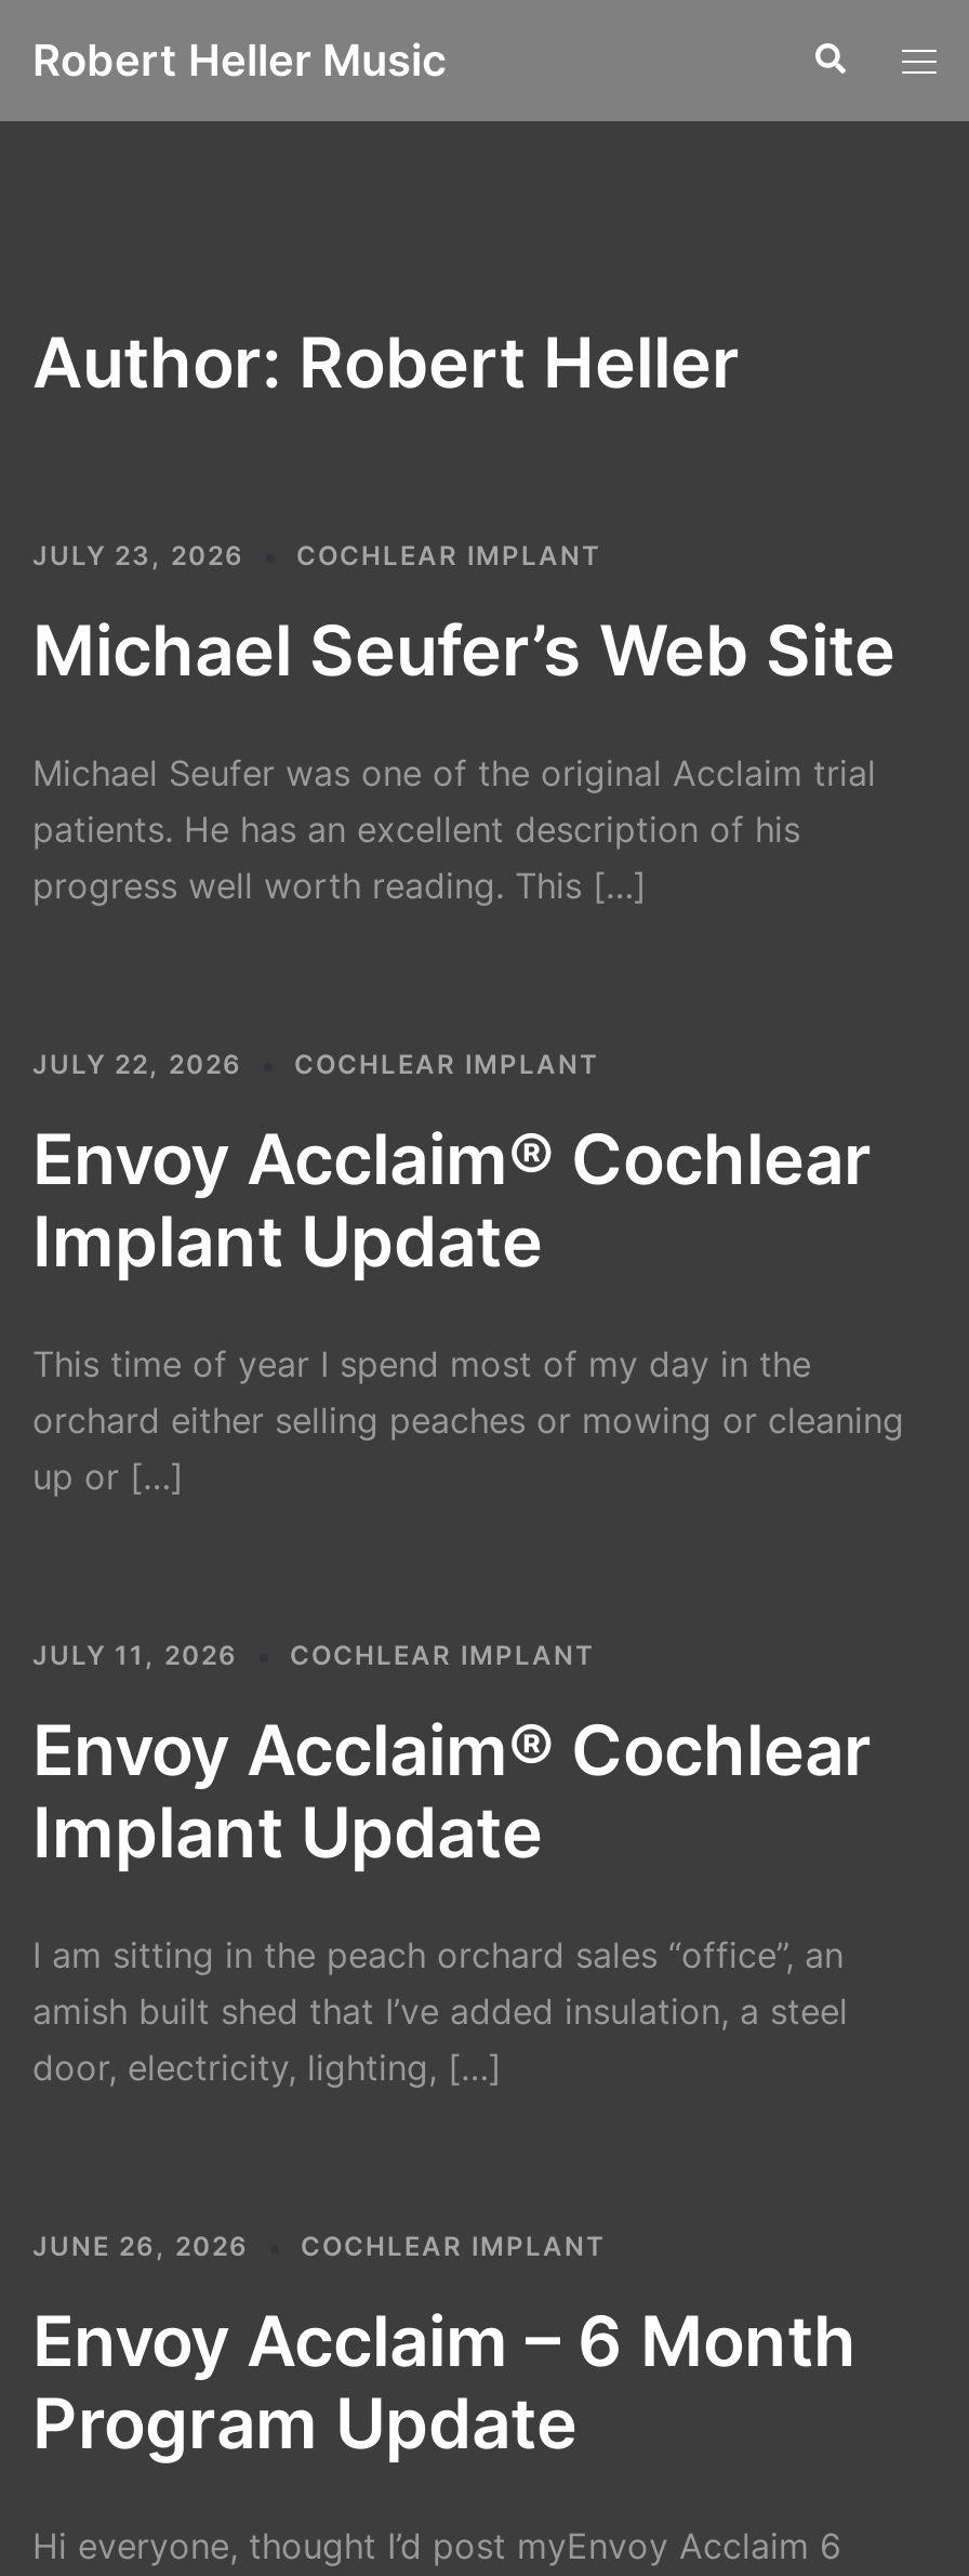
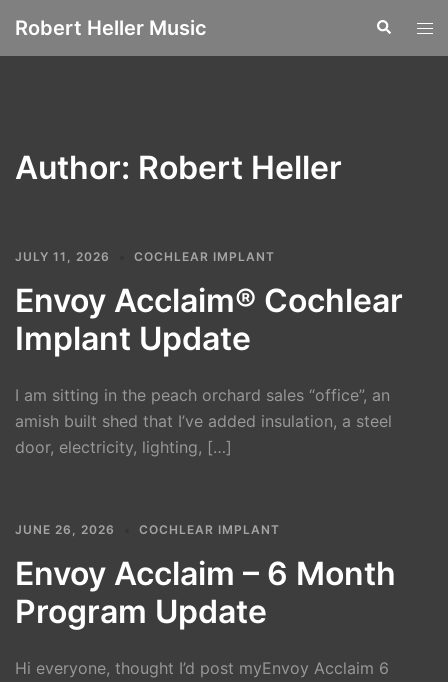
[32,539,895,907] JULY 23, 2026 | COCHLEAR IMPLANT | Michael Seufer’s Web Site | Michael Seufer was one of the original Acclaim trial | patients. He has an excellent description of his | progress well worth reading. This […] -> none
[32,1048,904,1498] JULY 22, 2026 | COCHLEAR IMPLANT | Envoy Acclaim® Cochlear | Implant Update | This time of year I spend most of my day in the | orchard either selling peaches or mowing or cleaning | up or […] -> none

